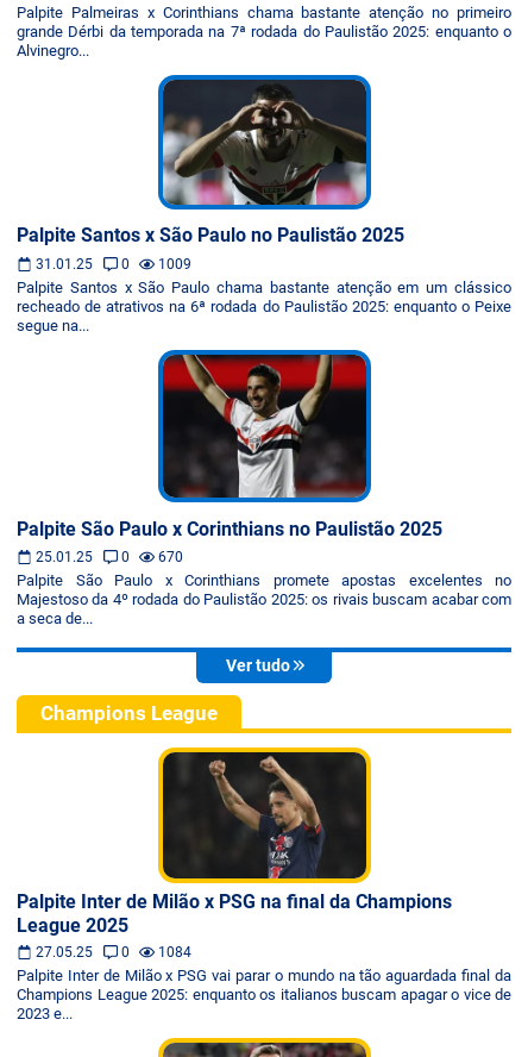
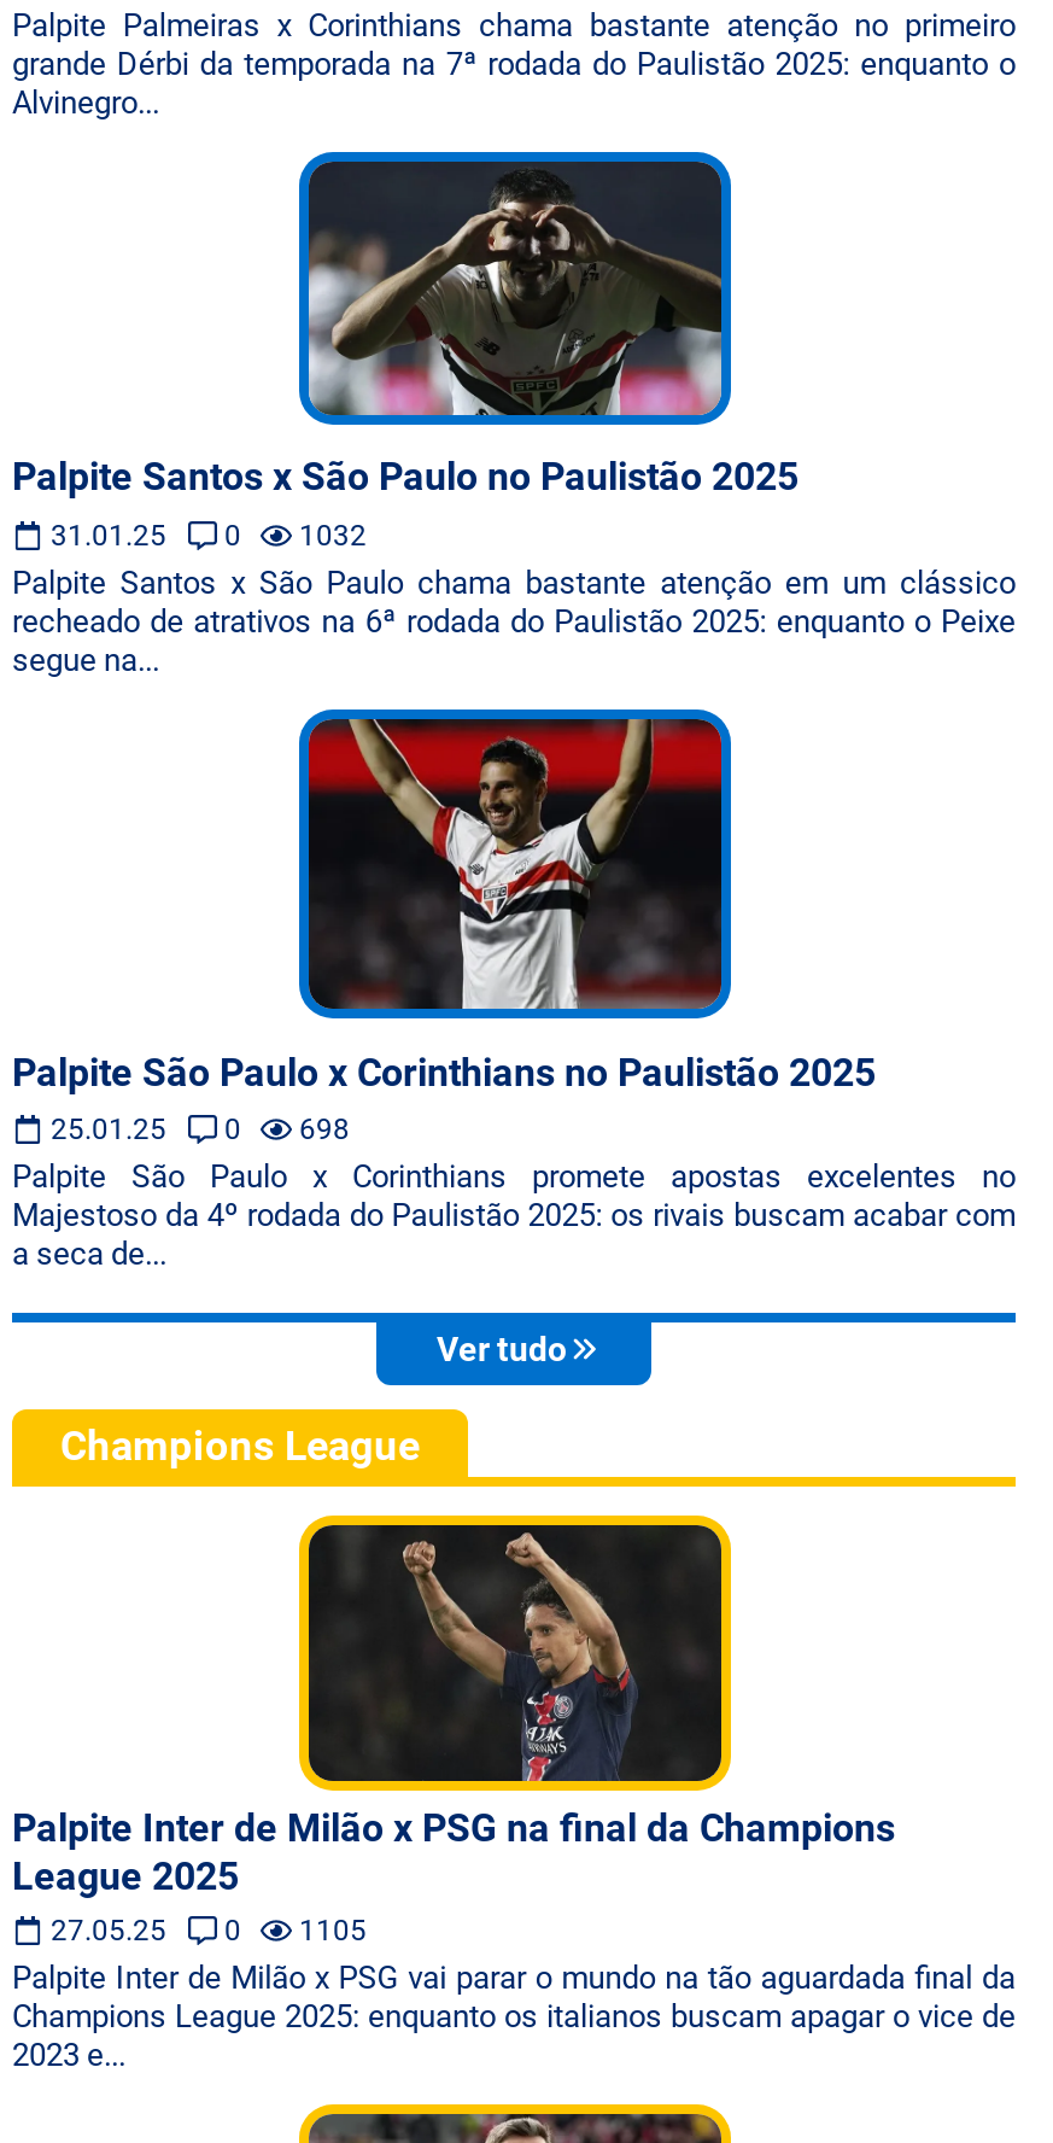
[36,256,191,272] 31.01.25 0 1009 -> [51,518,367,552] 31.01.25 0 1032
[36,549,183,566] 25.01.25 0 670 -> [51,1113,350,1147] 25.01.25 0 698
[36,943,191,960] 27.05.25 0 1084 -> [51,1913,367,1947] 27.05.25 0 1105

